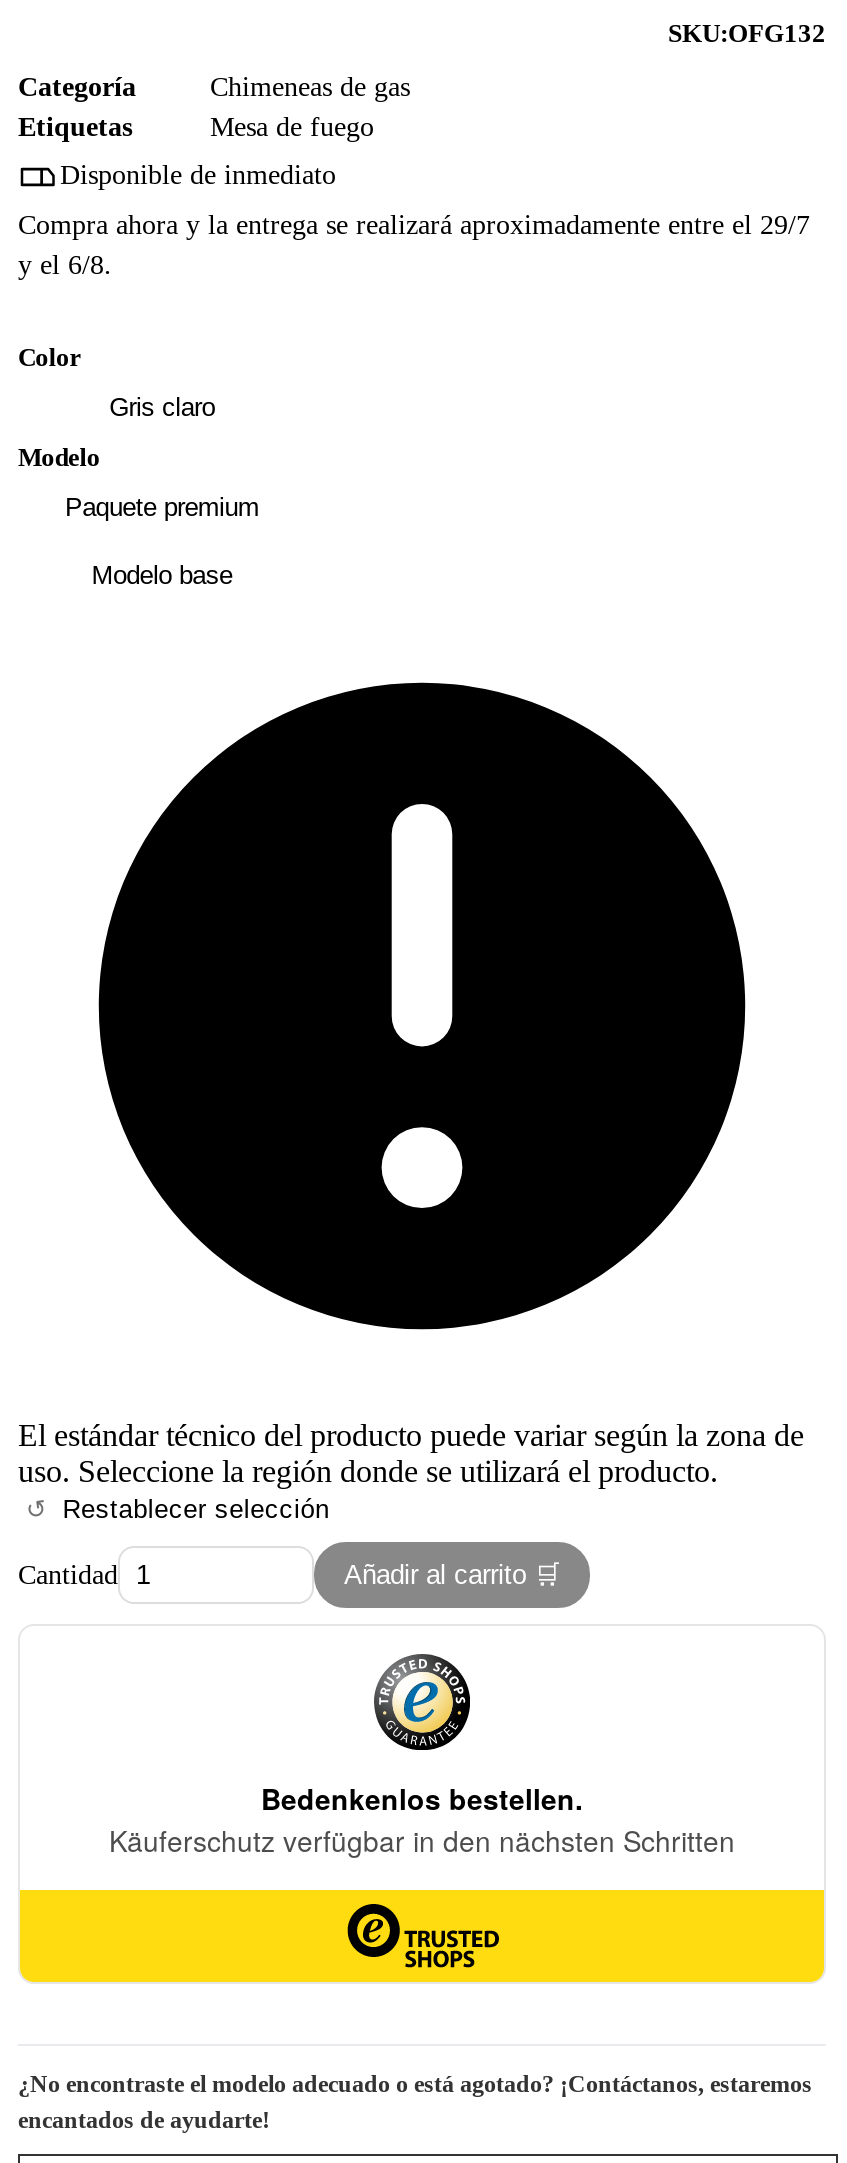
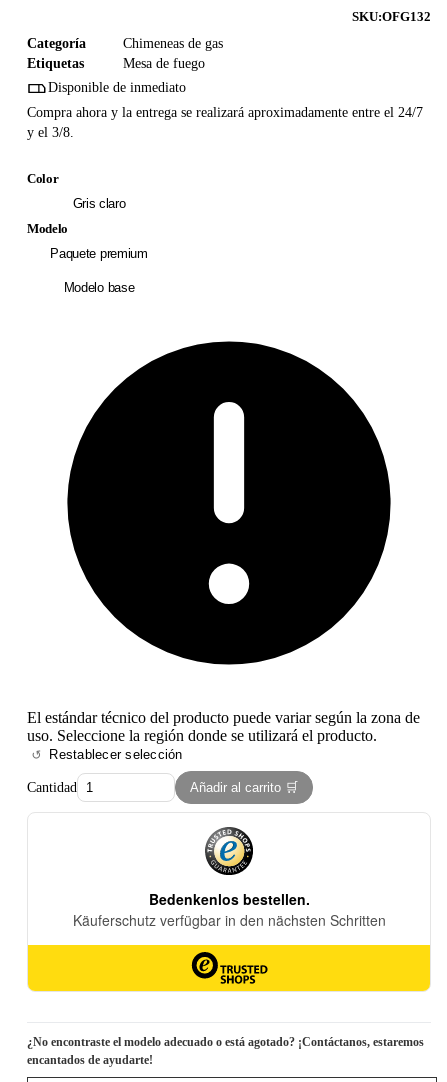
[18,210,810,240] Compra ahora y la entrega se realizará aproximadamente entre el 29/7 -> [27,105,423,120] Compra ahora y la entrega se realizará aproximadamente entre el 24/7
[18,250,112,280] y el 6/8. -> [27,125,74,140] y el 3/8.

